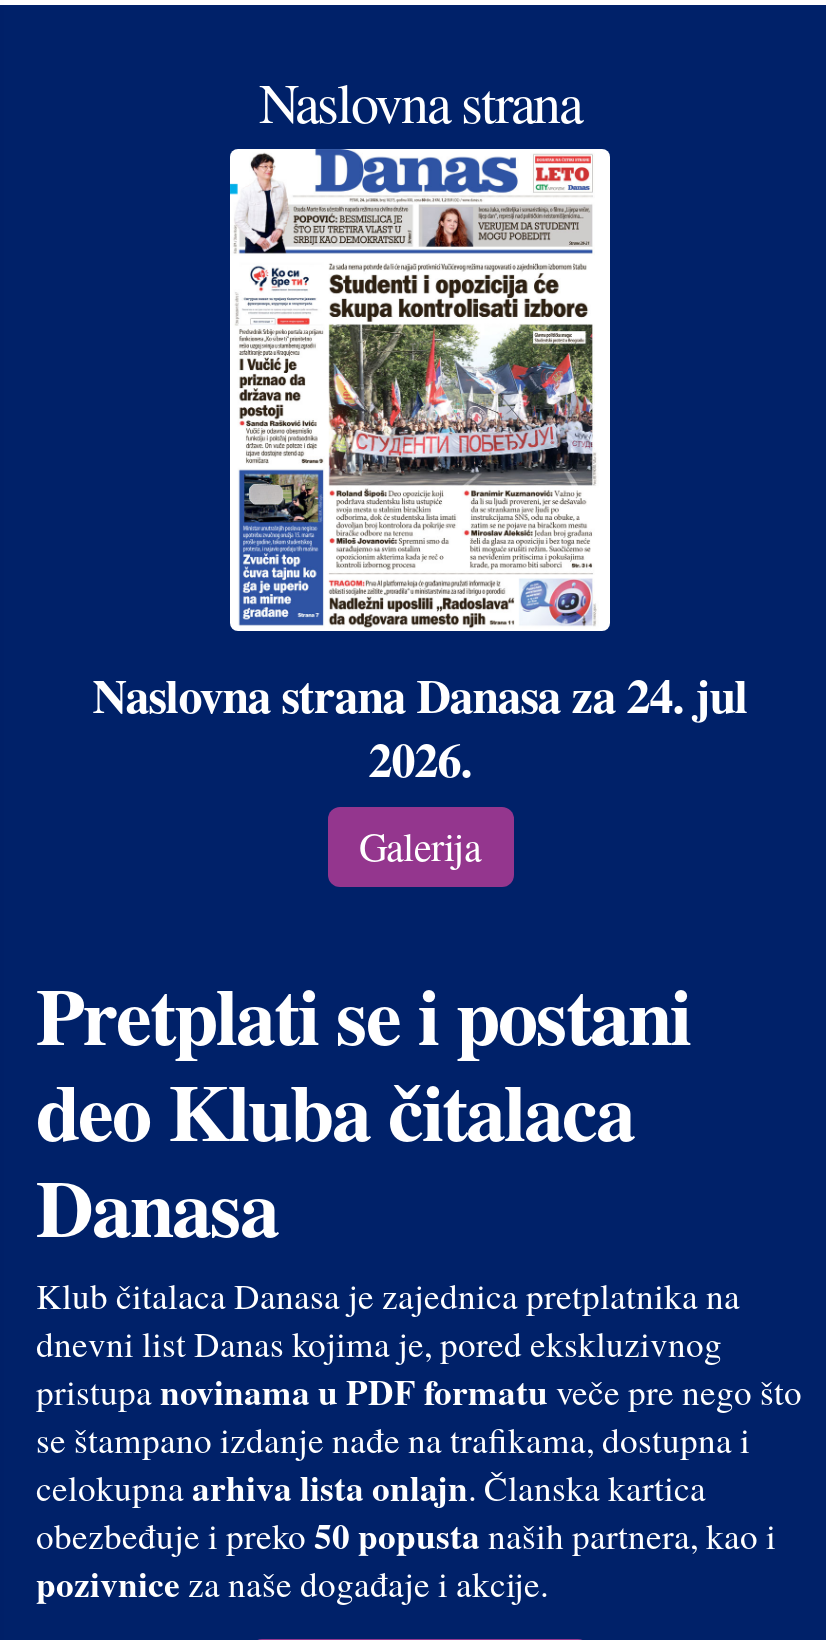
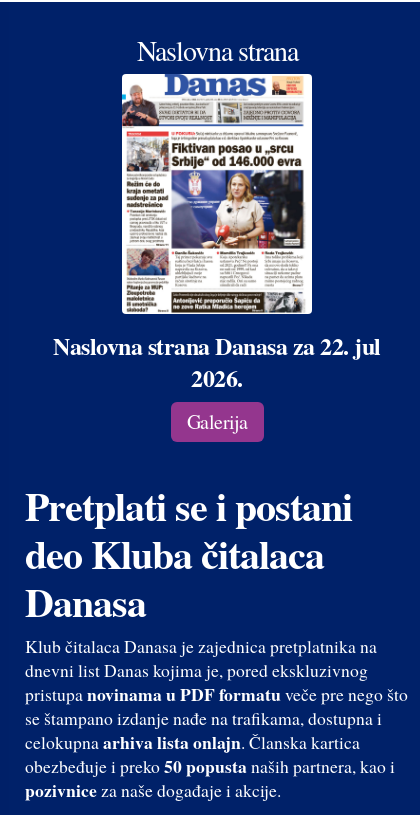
[92,151,748,729] [image] | Naslovna strana Danasa za 24. jul -> [53,75,381,363] [image] | Naslovna strana Danasa za 22. jul

